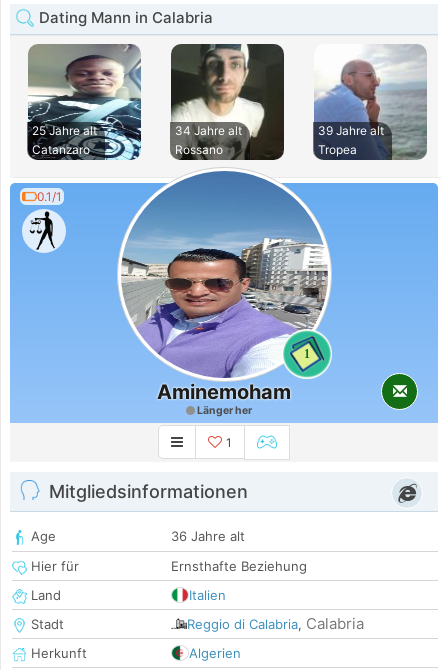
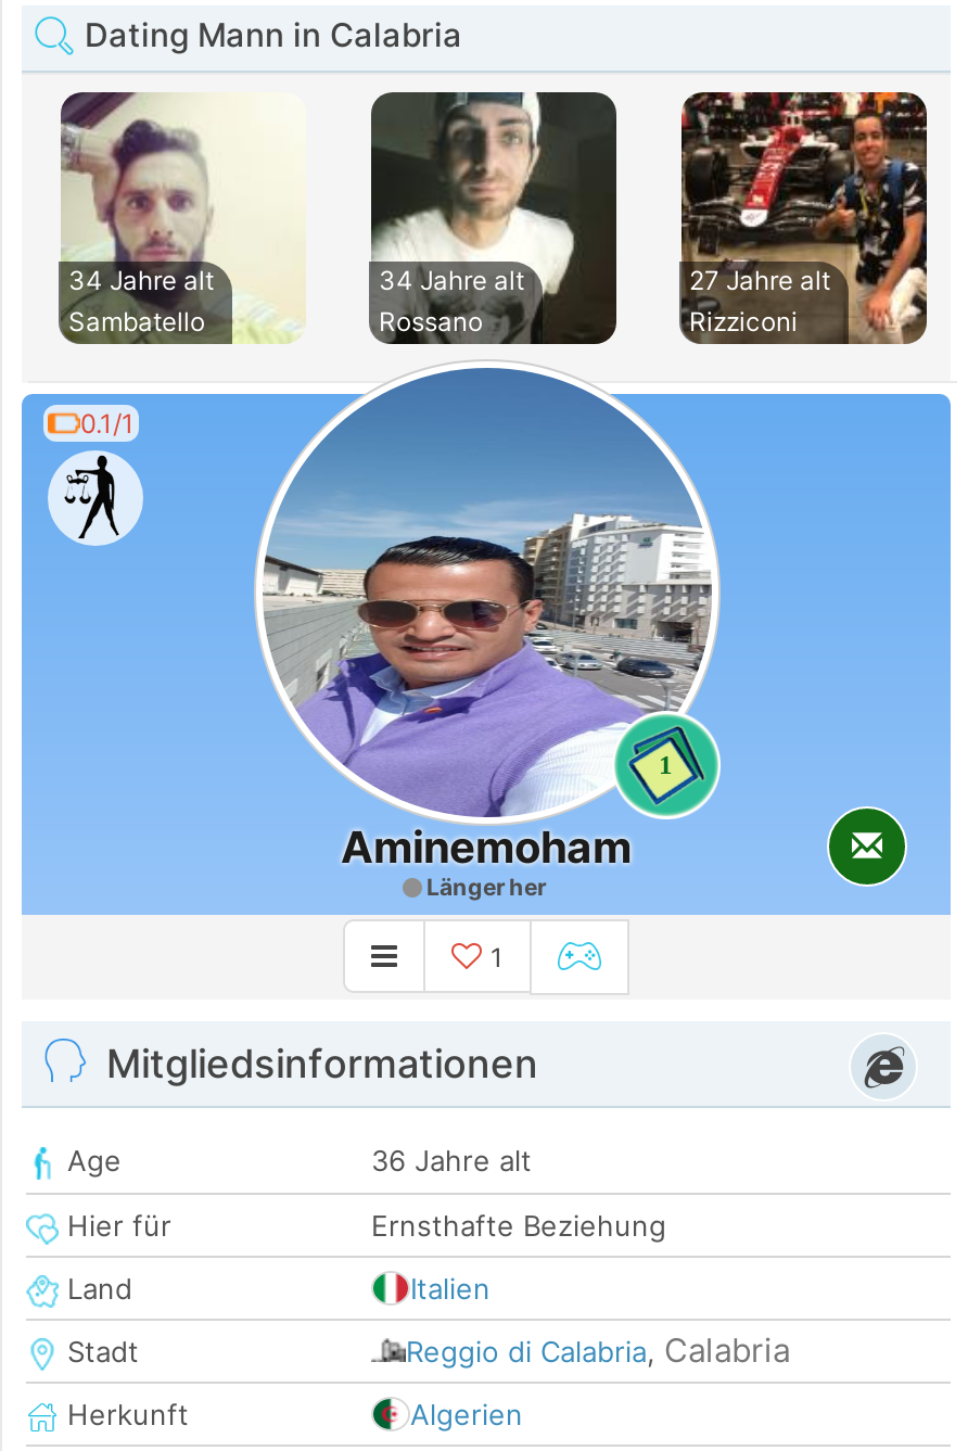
[27,43,142,161] [image] | 25 Jahre alt | Catanzaro -> [61,92,306,344] [image] | 34 Jahre alt | Sambatello
[313,44,428,160] [image] | 39 Jahre alt | Tropea -> [679,90,929,344] [image] | 27 Jahre alt | Rizziconi

